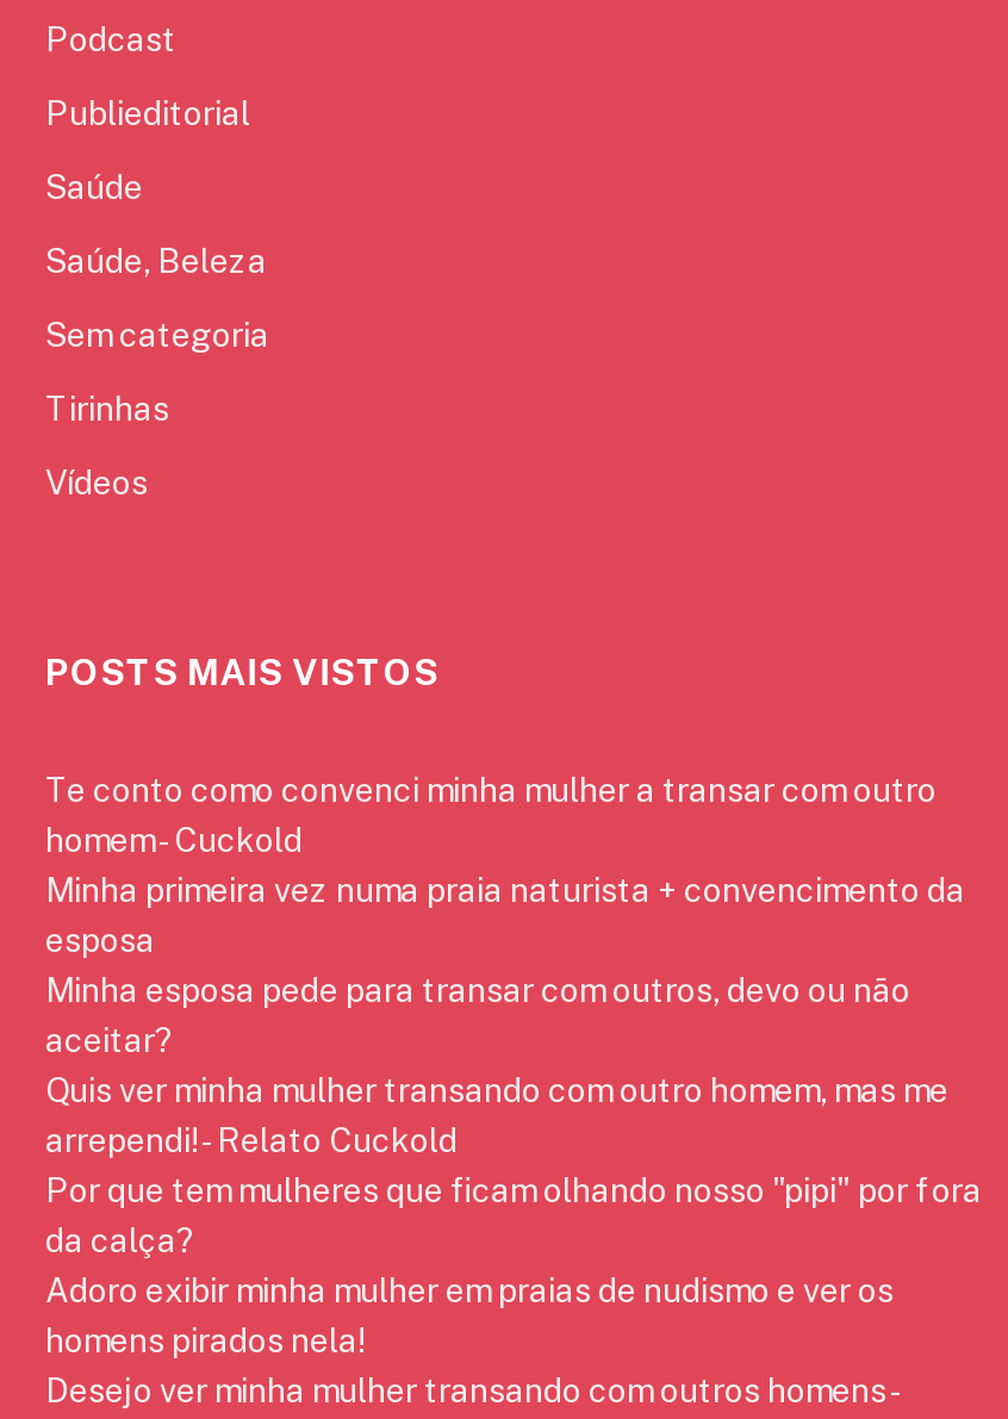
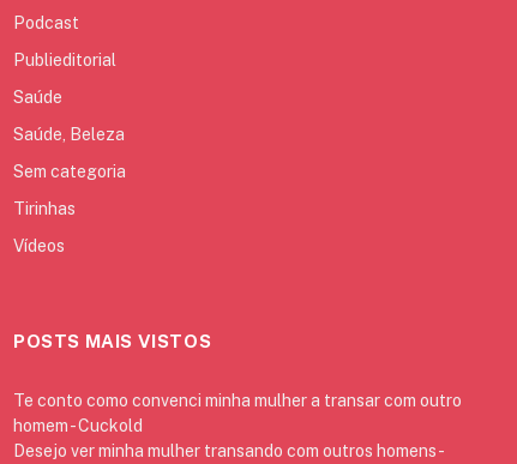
[45,872,982,1361] Minha primeira vez numa praia naturista + convencimento da | esposa | Minha esposa pede para transar com outros, devo ou não | aceitar? | Quis ver minha mulher transando com outro homem, mas me | arrependi! - Relato Cuckold | Por que tem mulheres que ficam olhando nosso "pipi" por fora | da calça? | Adoro exibir minha mulher em praias de nudismo e ver os | homens pirados nela! -> none

